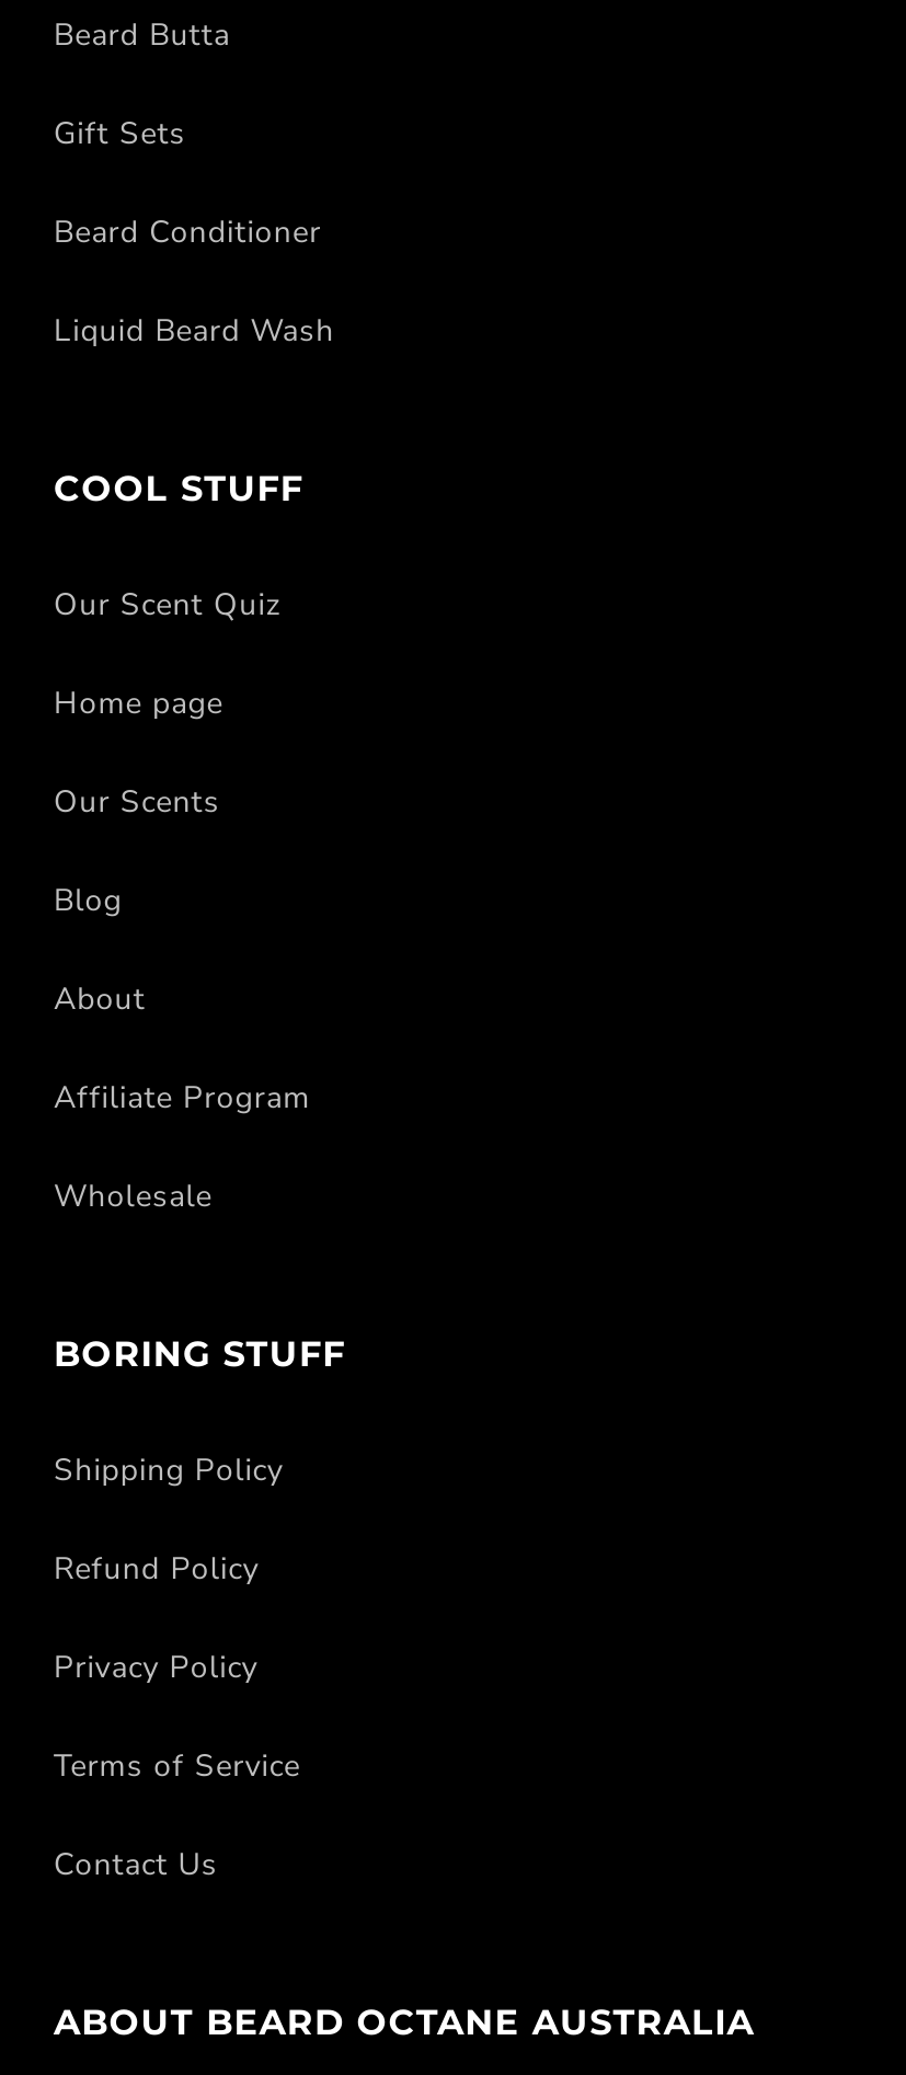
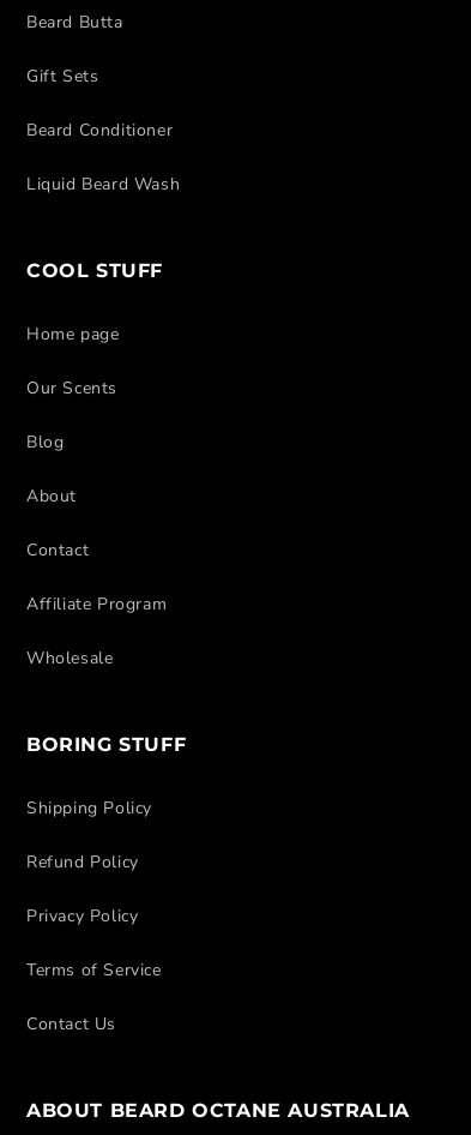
[54,584,280,626] Our Scent Quiz -> none
moved [54,683,223,1020] -> [26,323,119,508]: Home page | Our Scents | Blog | About
none -> [26,539,89,562] Contact

